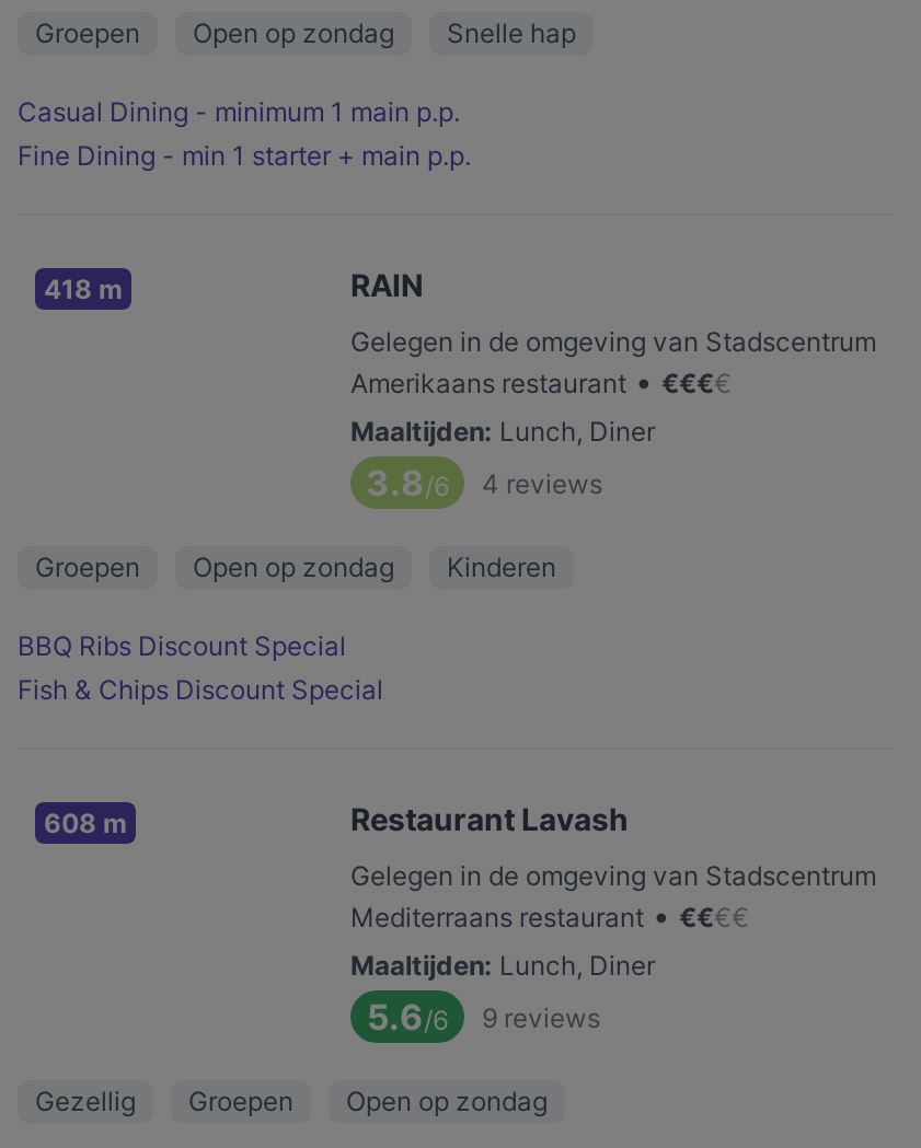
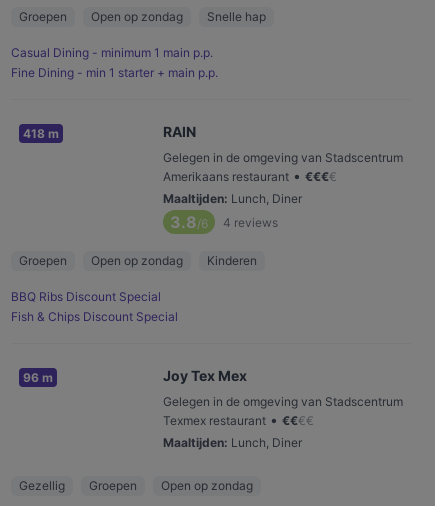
[44,800,629,839] 608 m | Restaurant Lavash -> [23,367,247,385] 96 m | Joy Tex Mex
[350,896,749,934] Mediterraans restaurant • €€€€ -> [163,411,314,428] Texmex restaurant • €€€€
[367,995,600,1039] 5.6/6 | 9 reviews -> none

